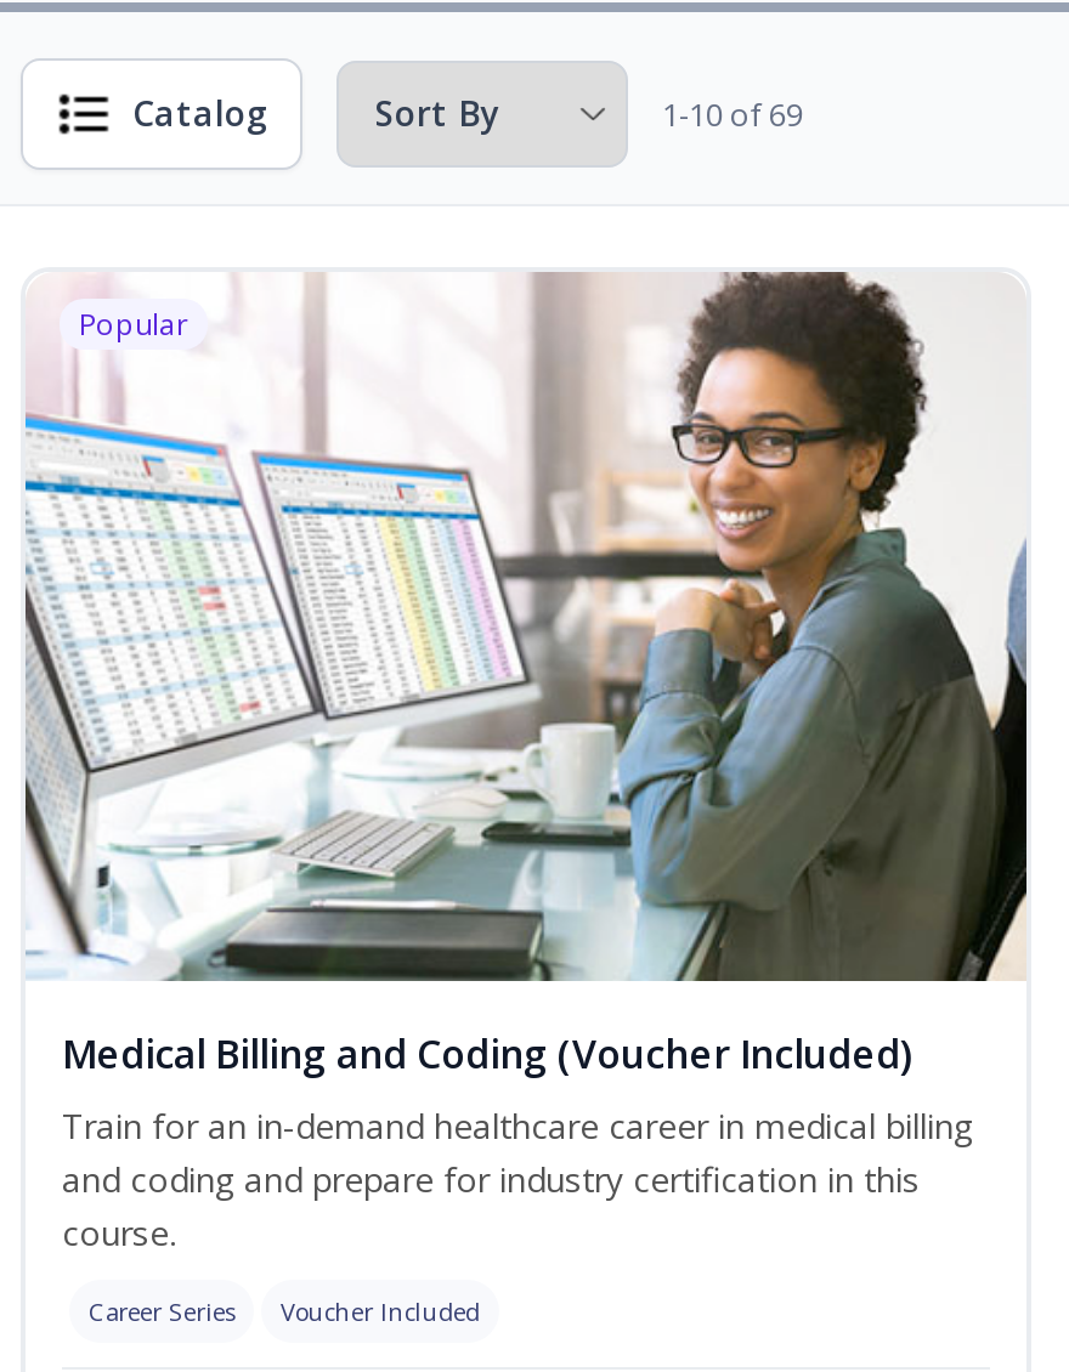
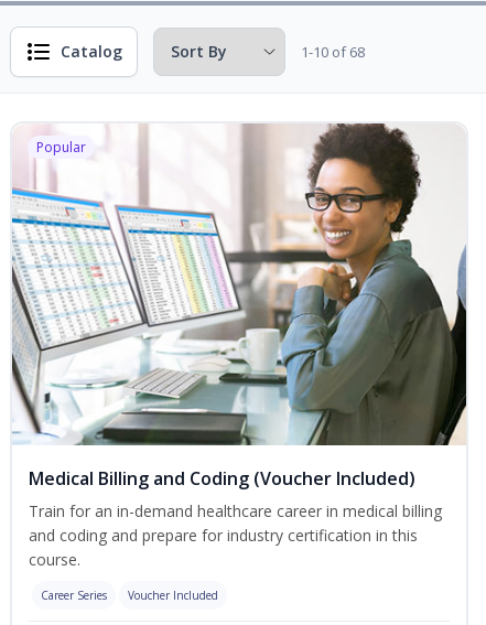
[662,92,803,136] 1-10 of 69 -> [301,42,365,62] 1-10 of 68

